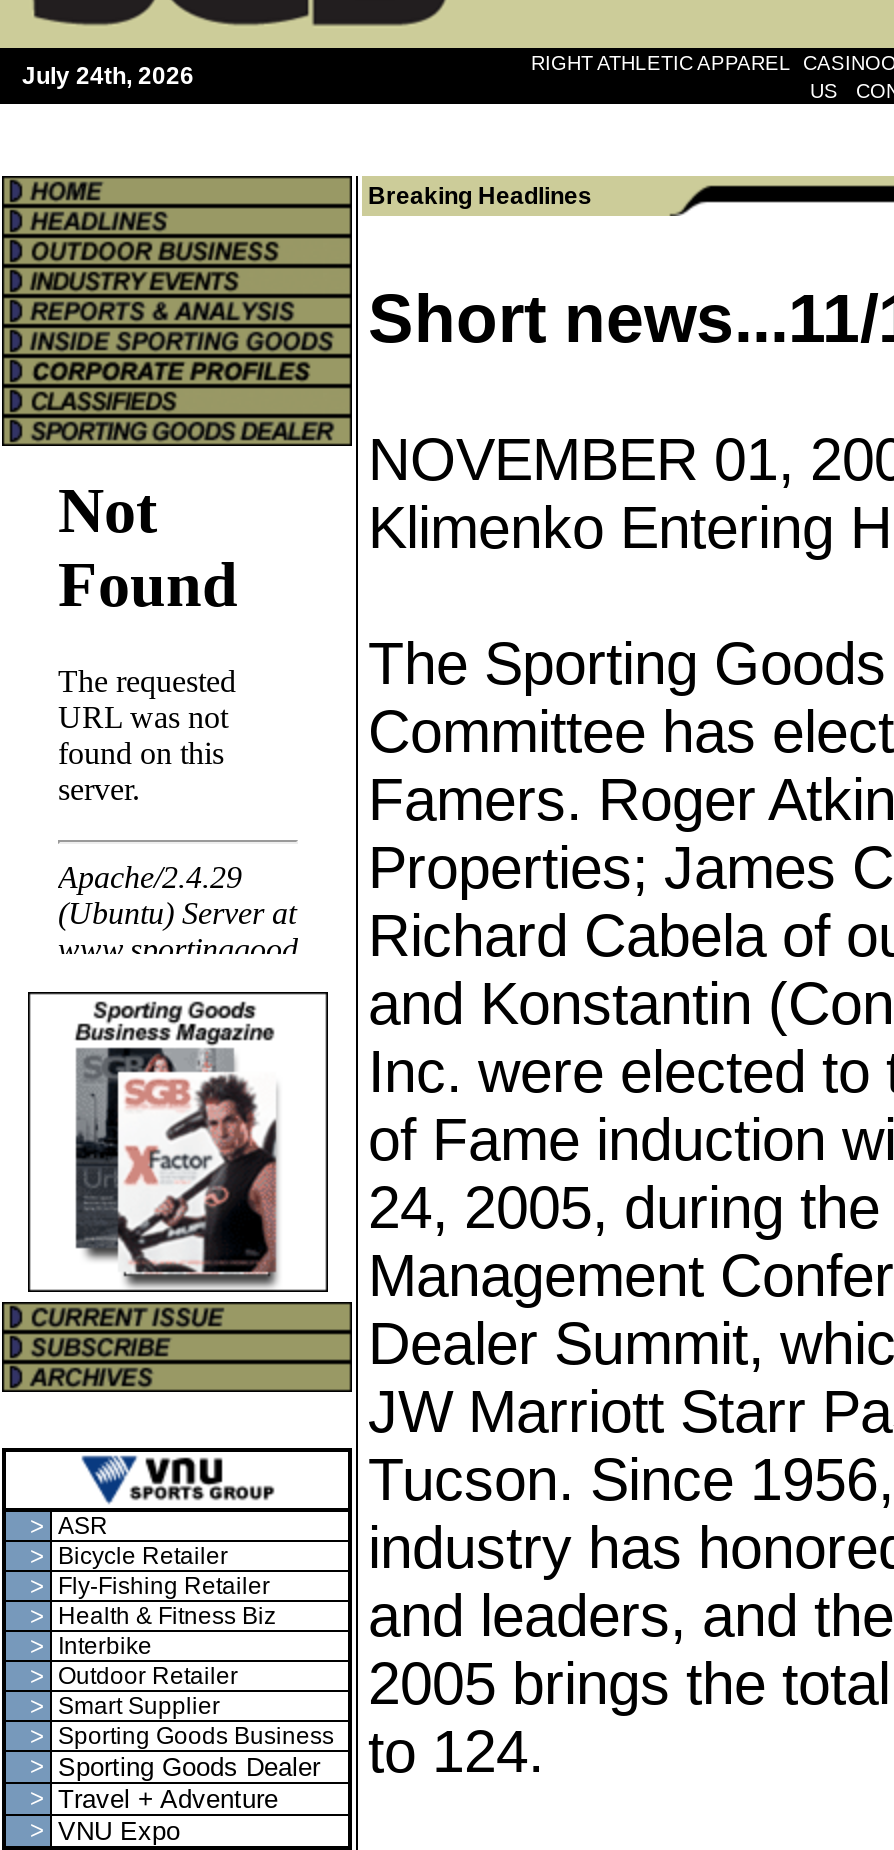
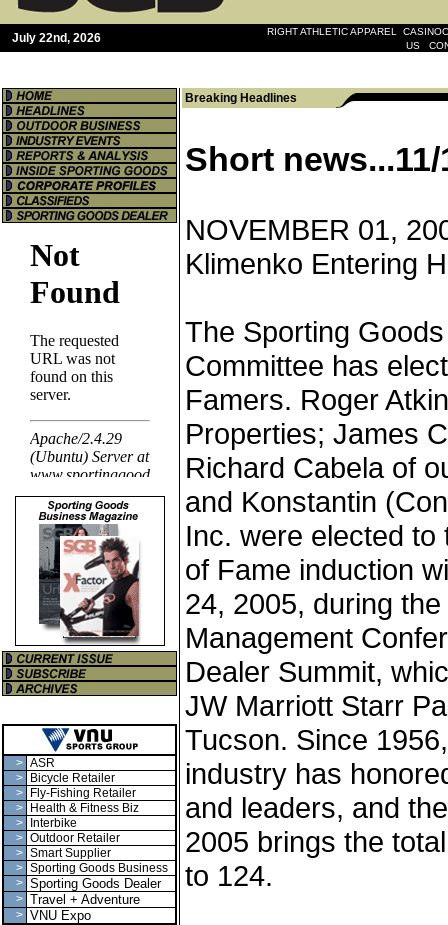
[22,62,194,90] July 24th, 2026 -> [12,31,101,45] July 22nd, 2026

